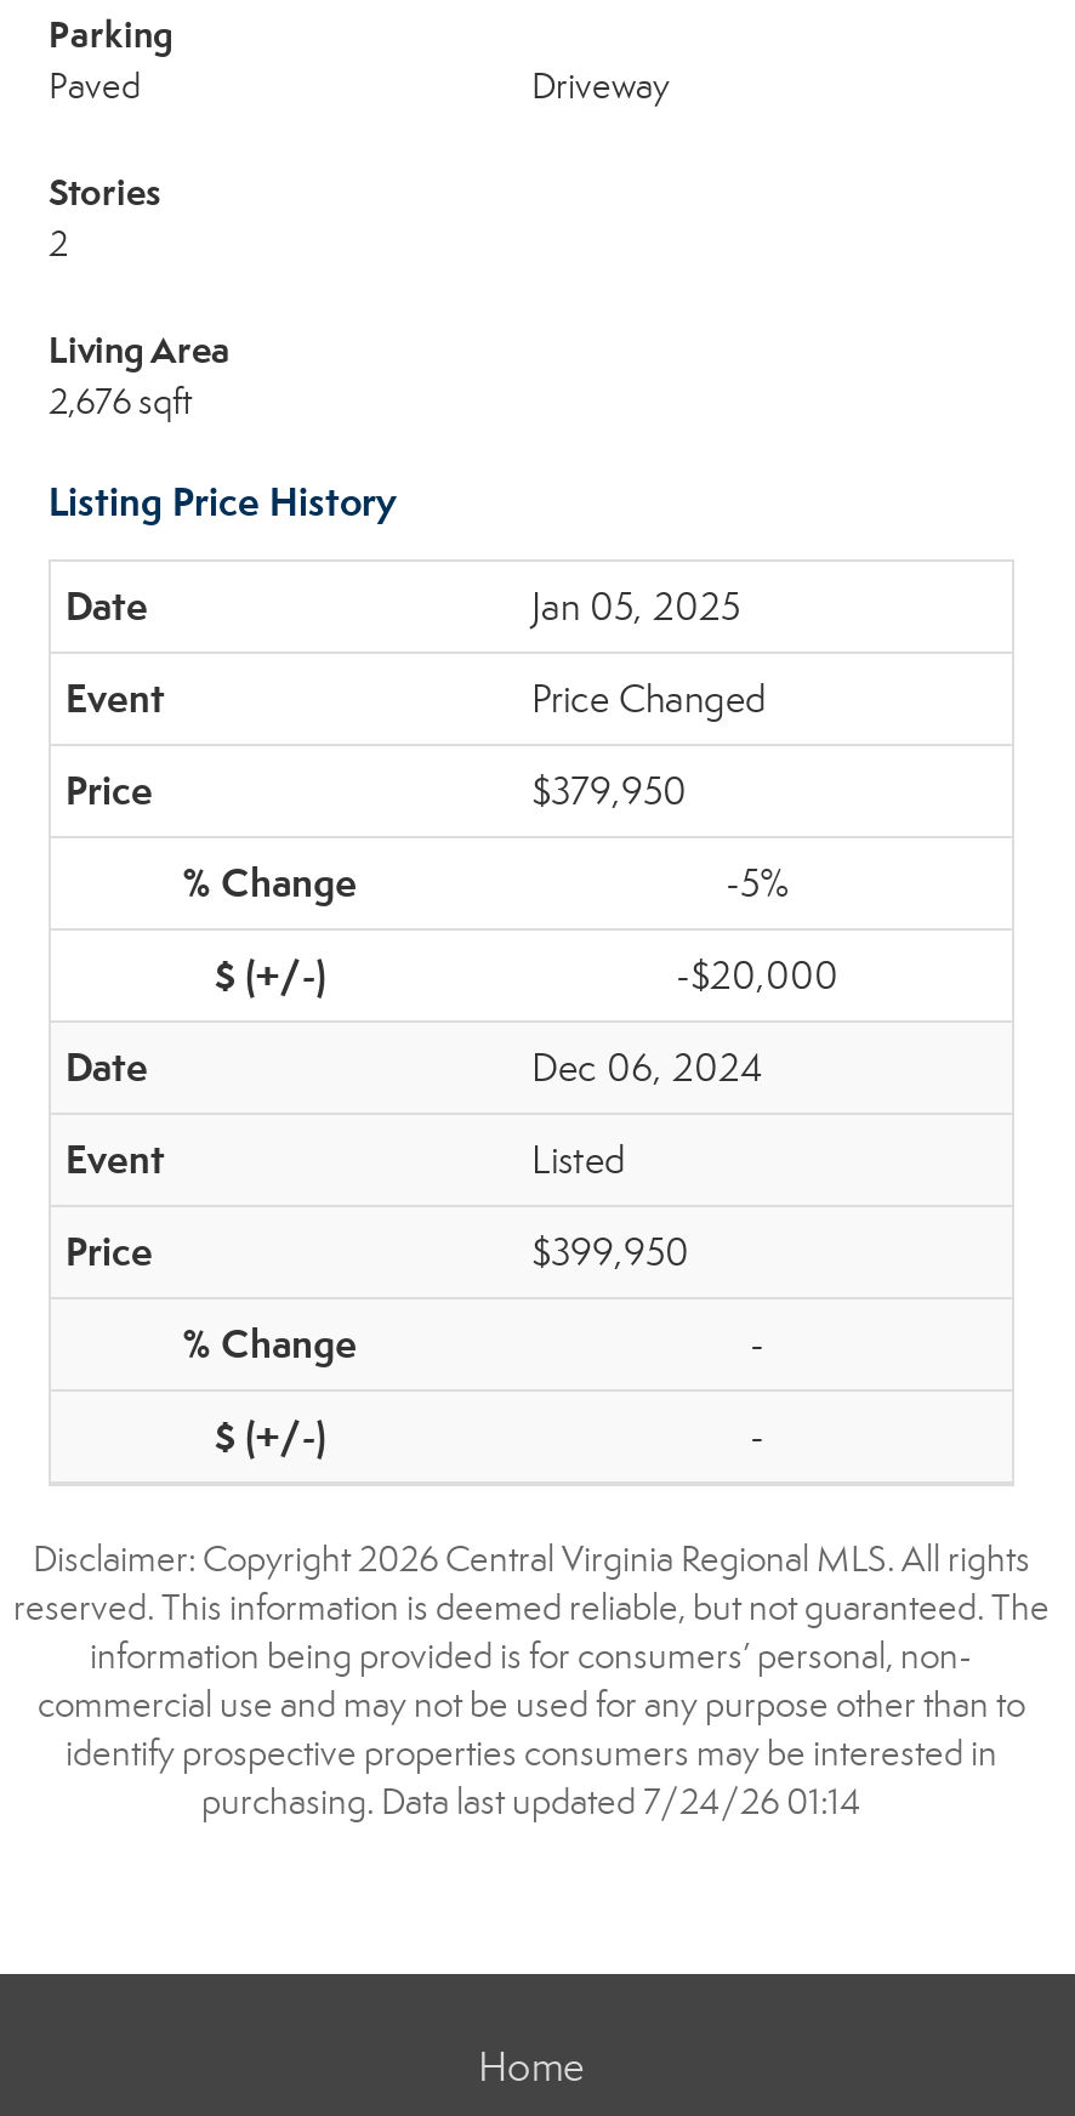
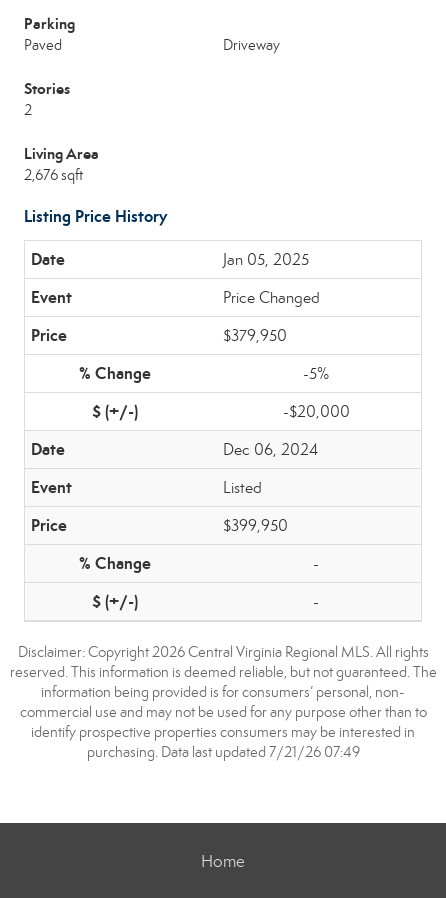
[201,1780,861,1824] purchasing. Data last updated 7/24/26 01:14 -> [86,743,359,761] purchasing. Data last updated 7/21/26 07:49

